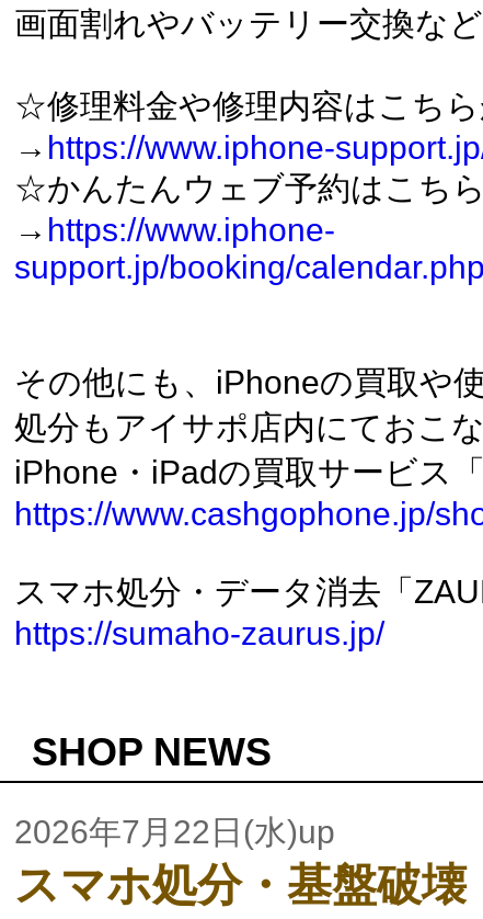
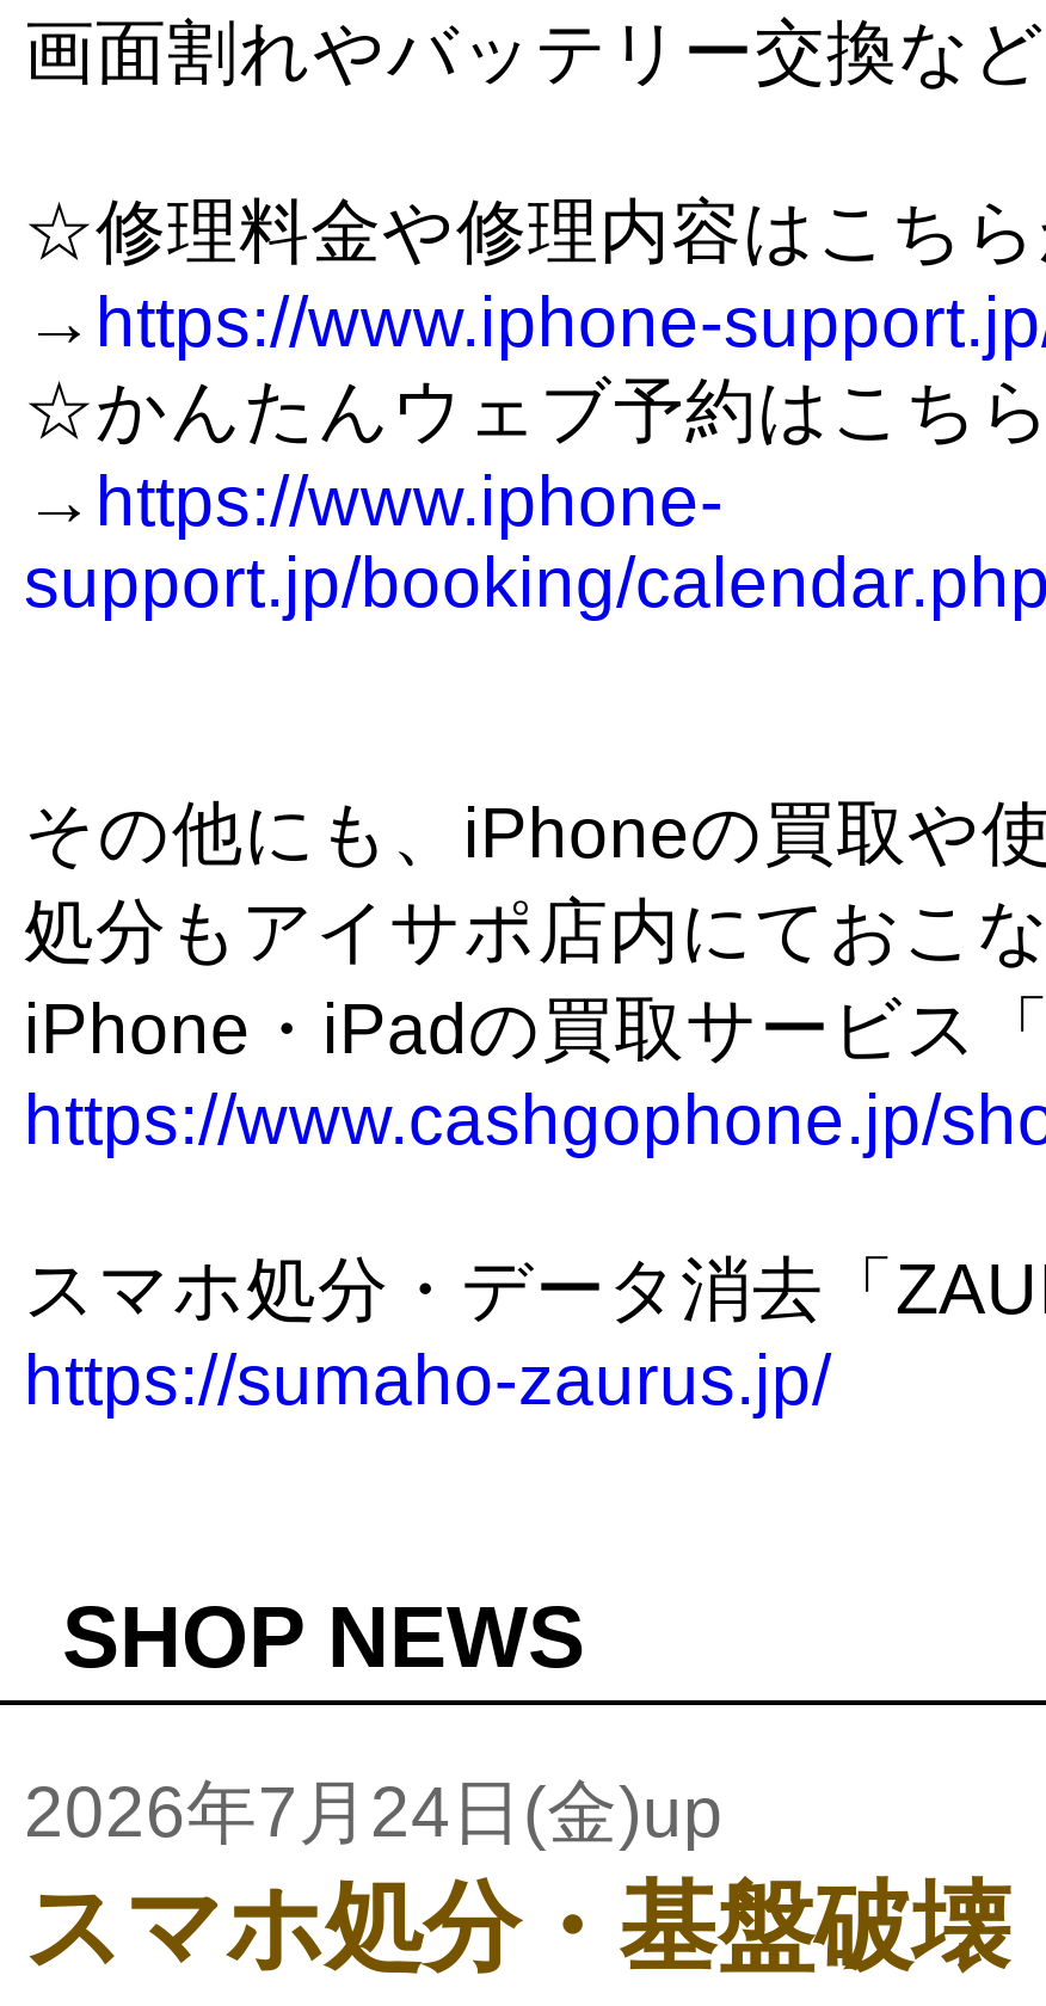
[14,813,335,850] 2026年7月22日(水)up -> [24,1771,724,1850] 2026年7月24日(金)up

